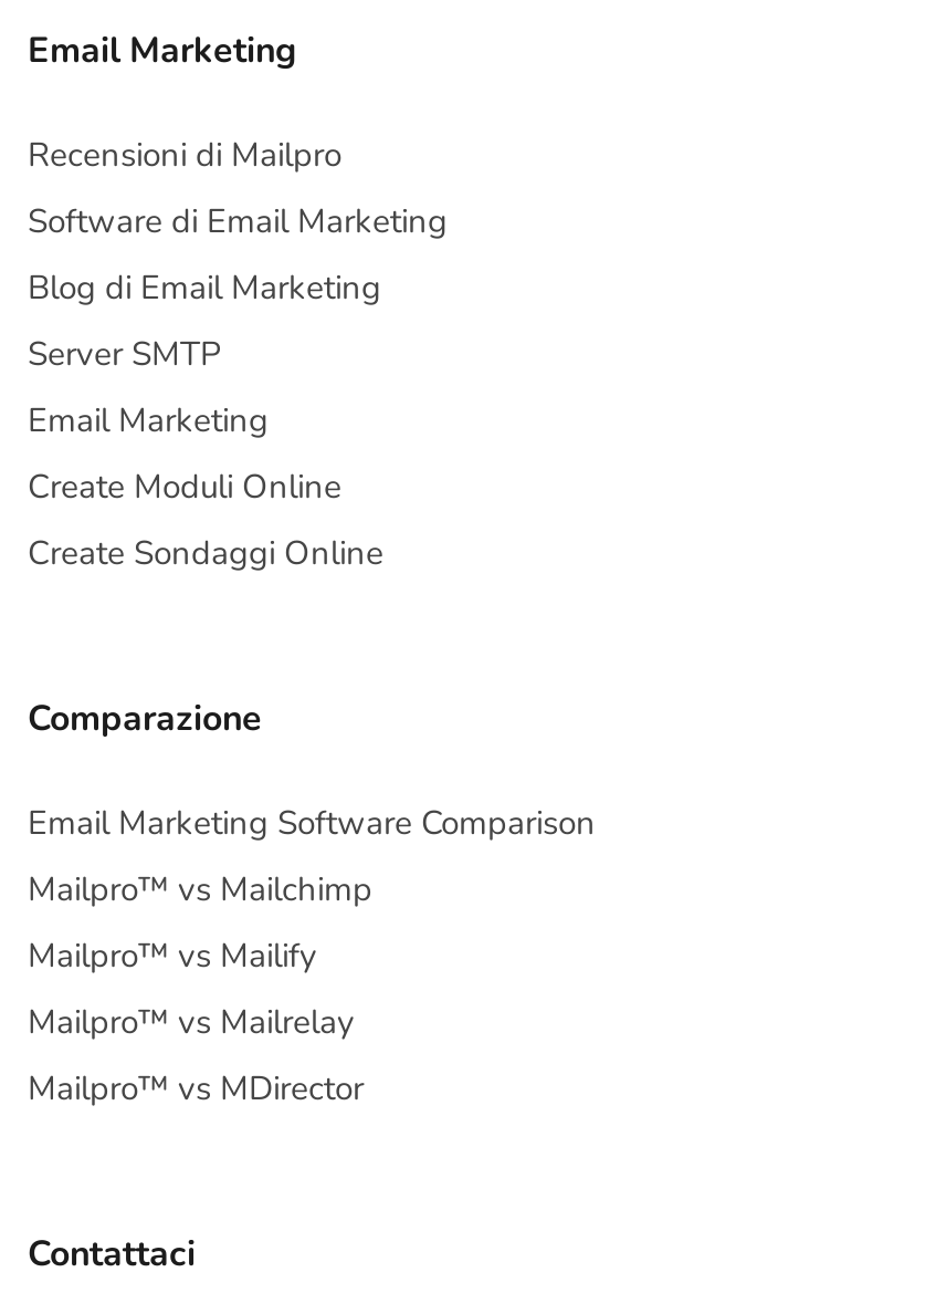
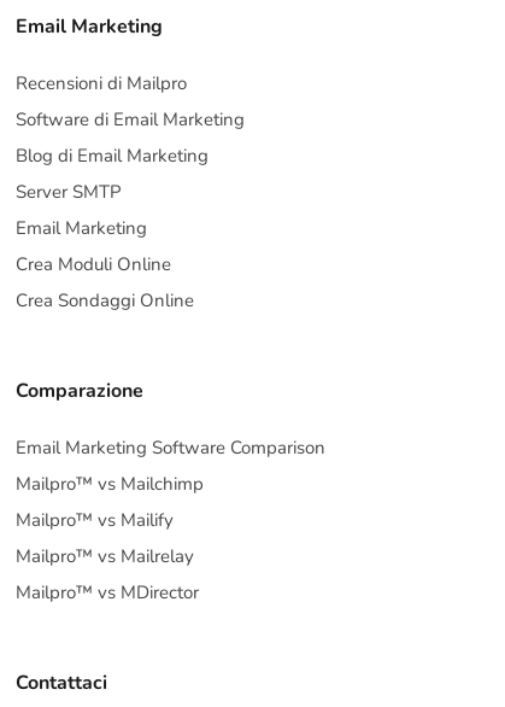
[28,465,341,509] Create Moduli Online -> [16,252,171,276] Crea Moduli Online
[28,531,383,575] Create Sondaggi Online -> [16,288,194,312] Crea Sondaggi Online

